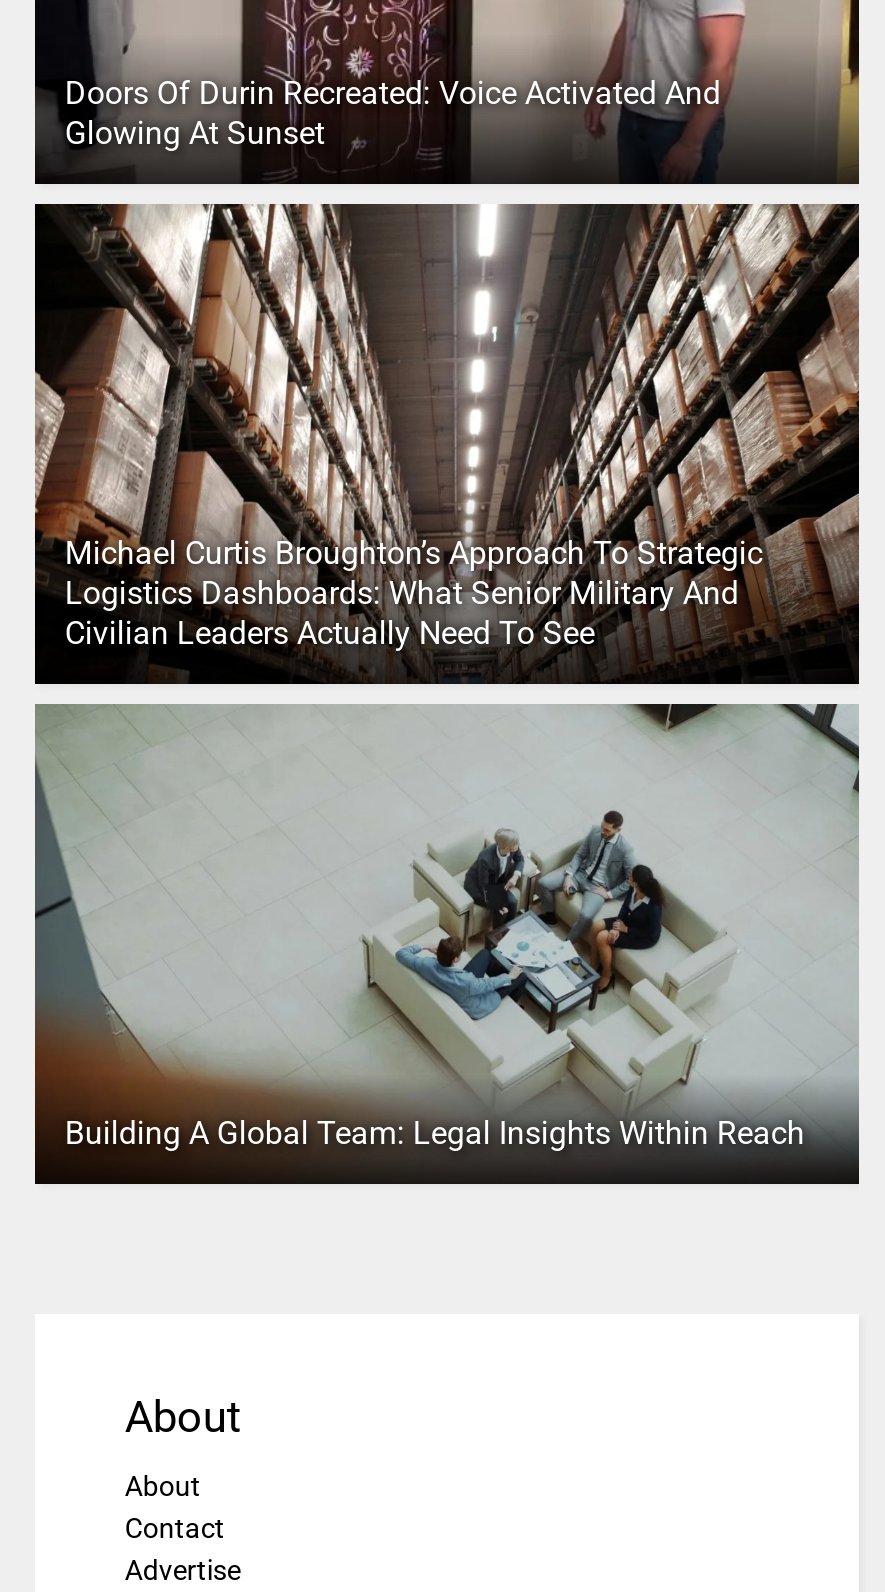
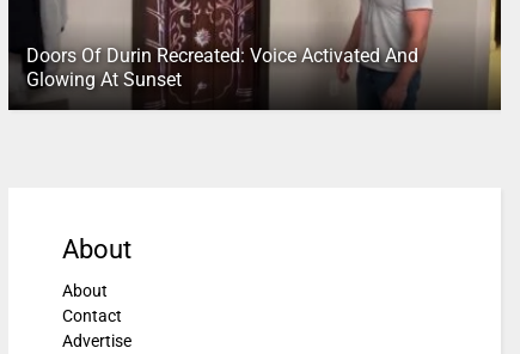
[33,202,861,688] [image] | Michael Curtis Broughton’s Approach To Strategic | Logistics Dashboards: What Senior Military And | Civilian Leaders Actually Need To See -> none
[35,702,859,1152] [image] | Building A Global Team: Legal Insights Within Reach -> none

